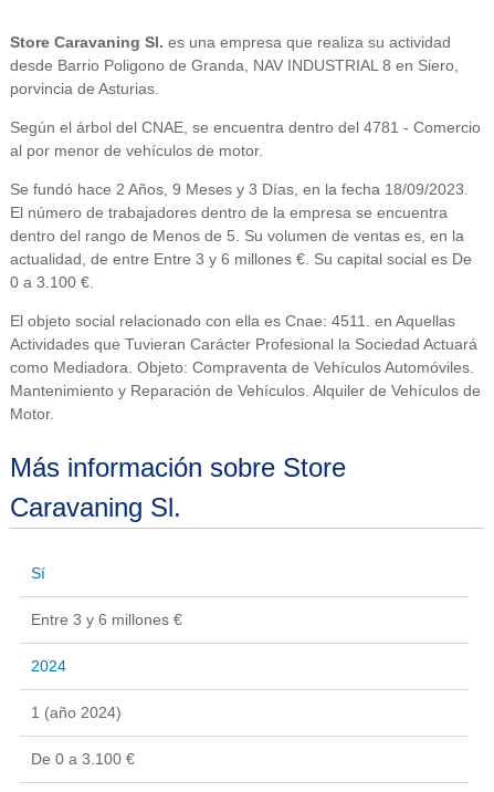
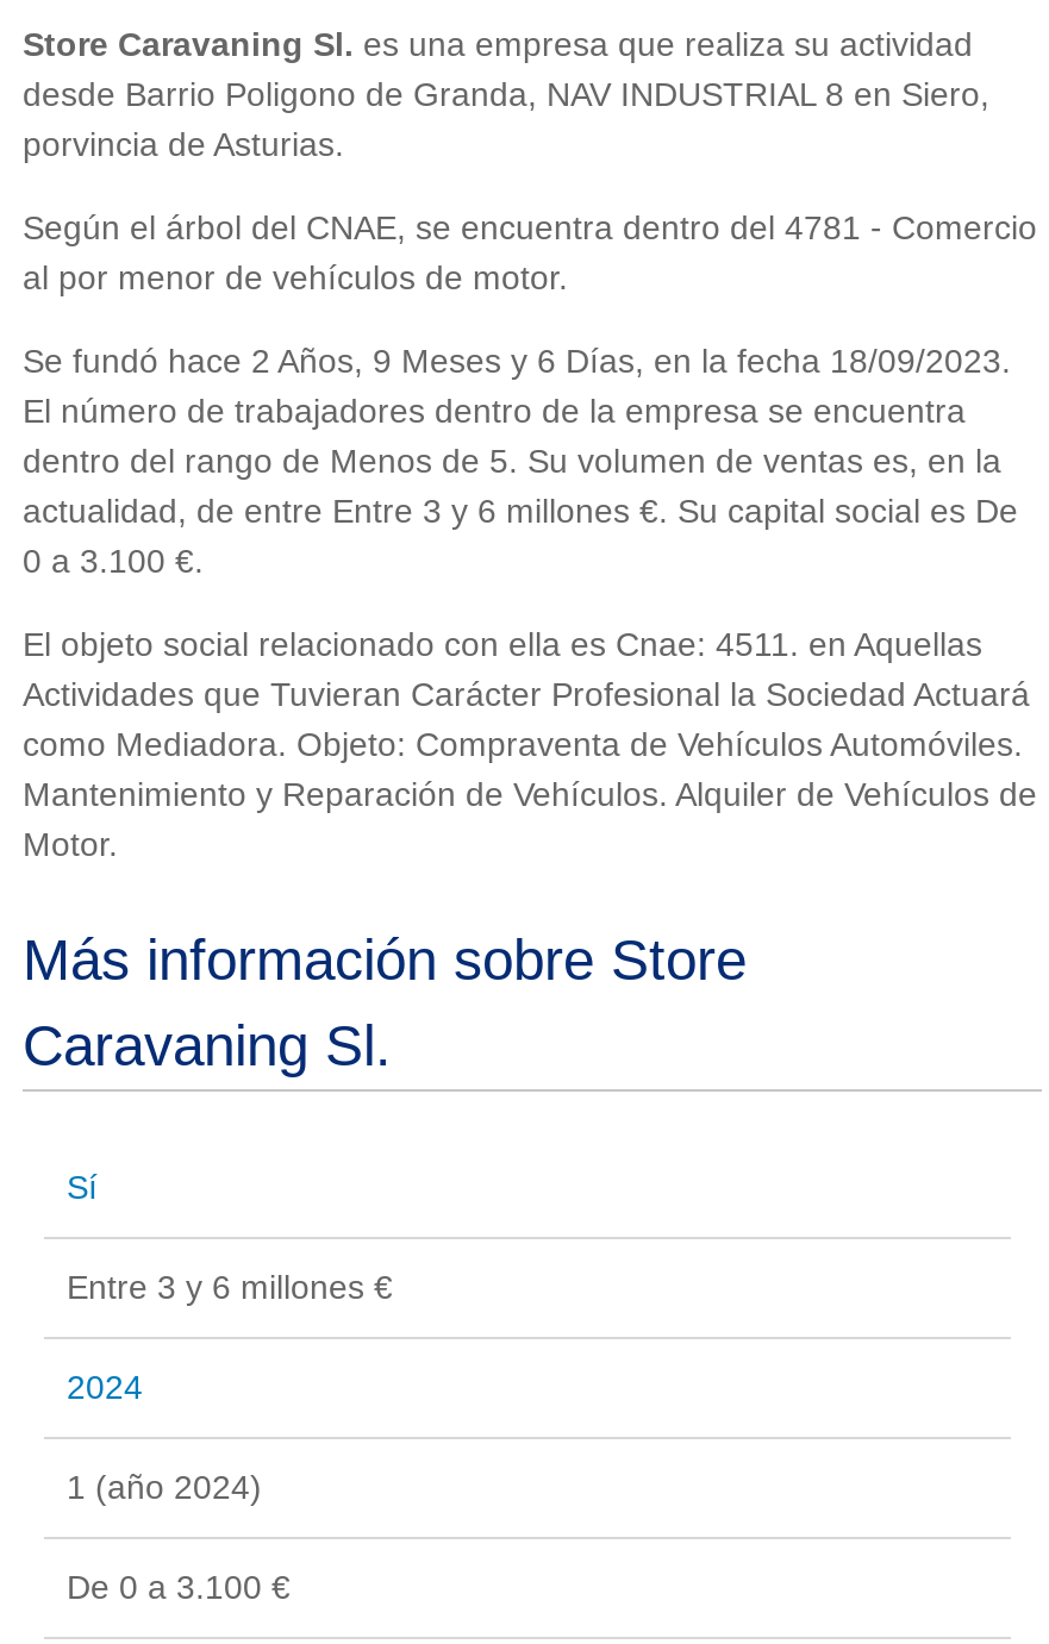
[10,180,469,198] Se fundó hace 2 Años, 9 Meses y 3 Días, en la fecha 18/09/2023. -> [23,341,1011,380] Se fundó hace 2 Años, 9 Meses y 6 Días, en la fecha 18/09/2023.

